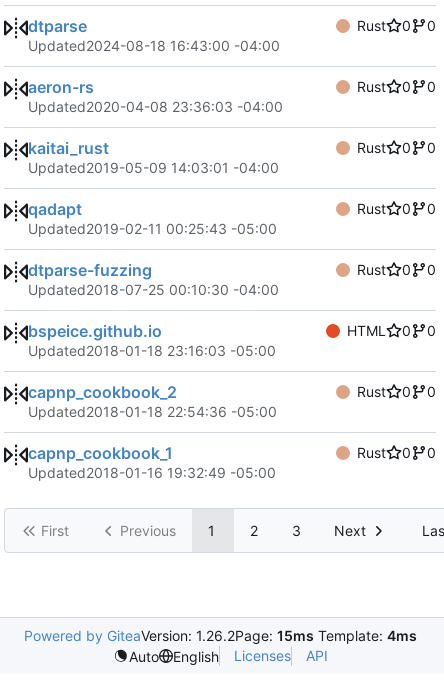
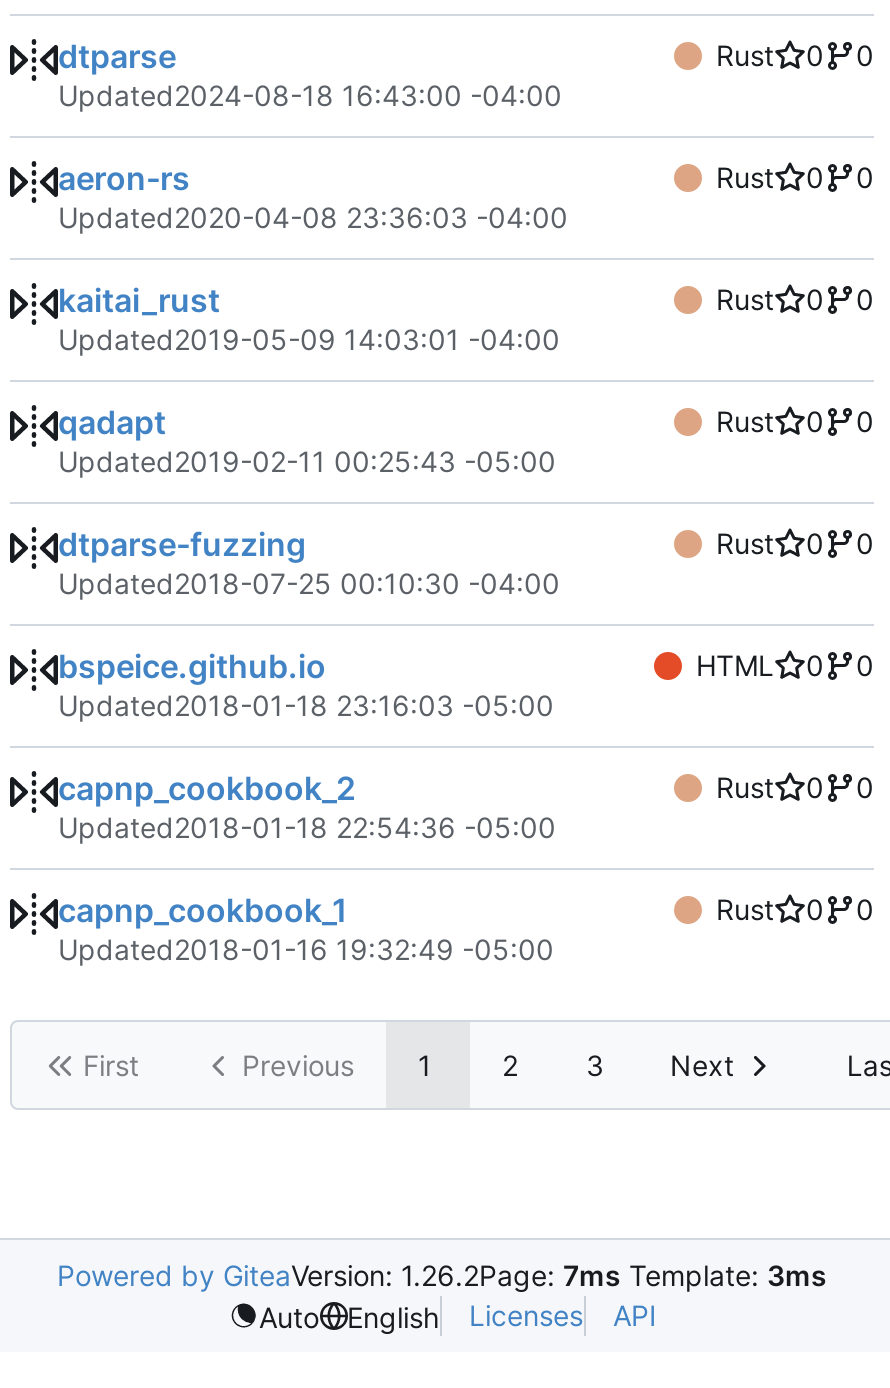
[23,627,416,644] Powered by GiteaVersion: 1.26.2Page: 15ms Template: 4ms -> [57,1258,827,1292] Powered by GiteaVersion: 1.26.2Page: 7ms Template: 3ms

